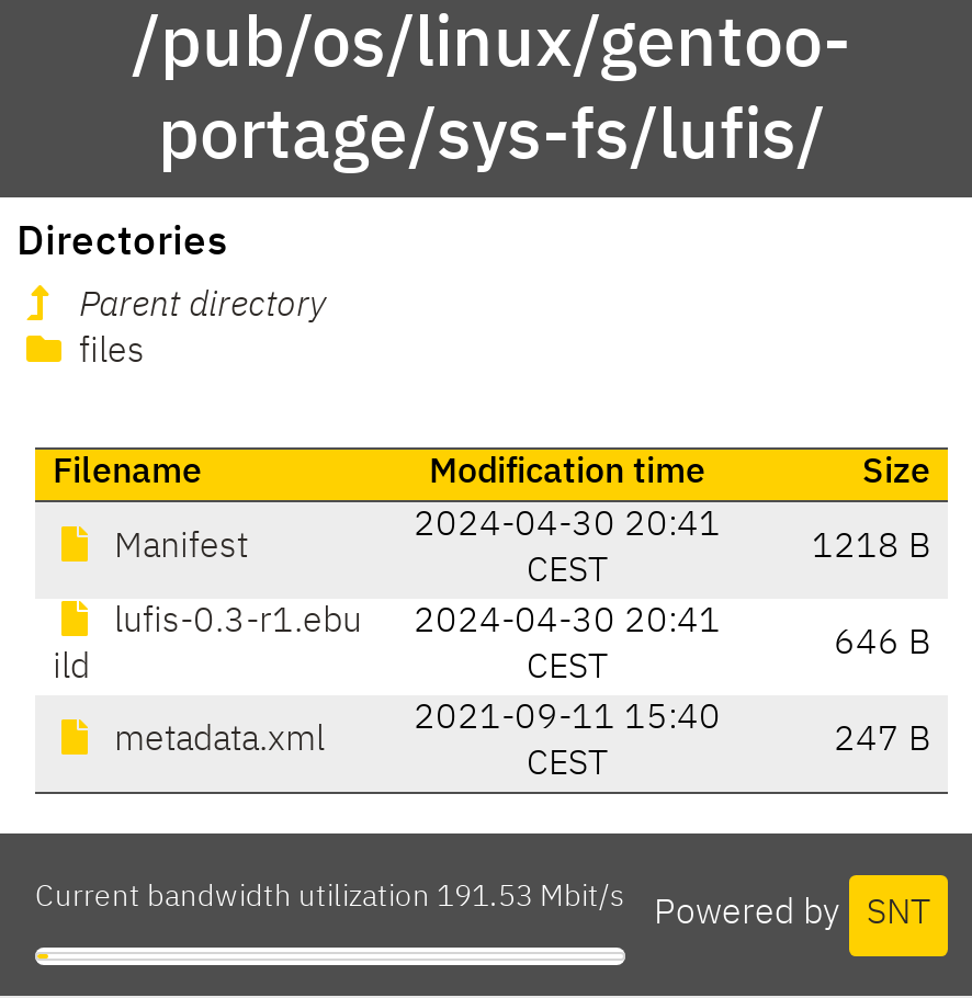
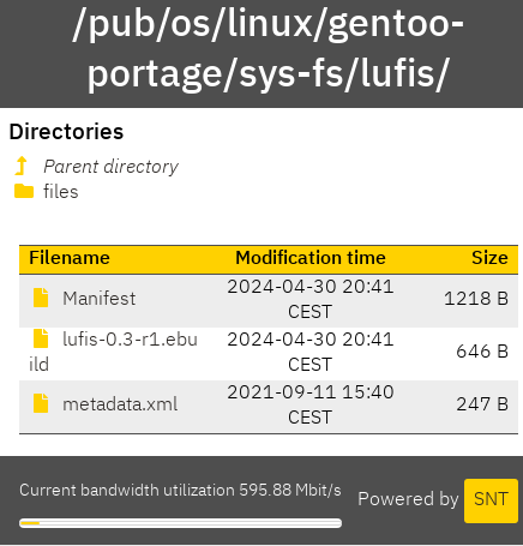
[35,882,625,913] Current bandwidth utilization 191.53 Mbit/s -> [19,483,342,499] Current bandwidth utilization 595.88 Mbit/s

